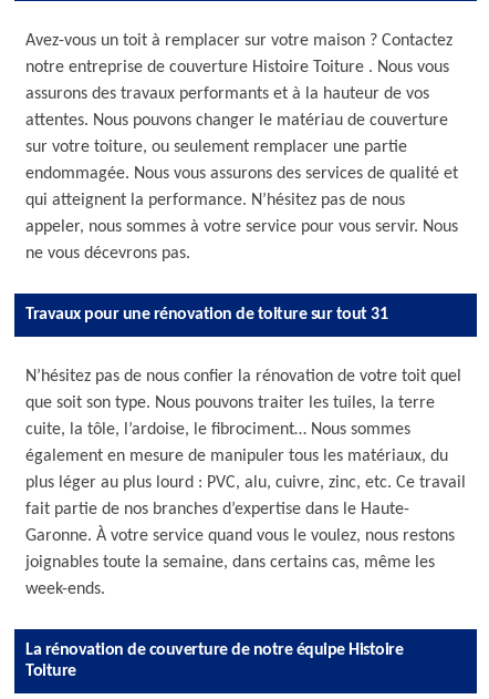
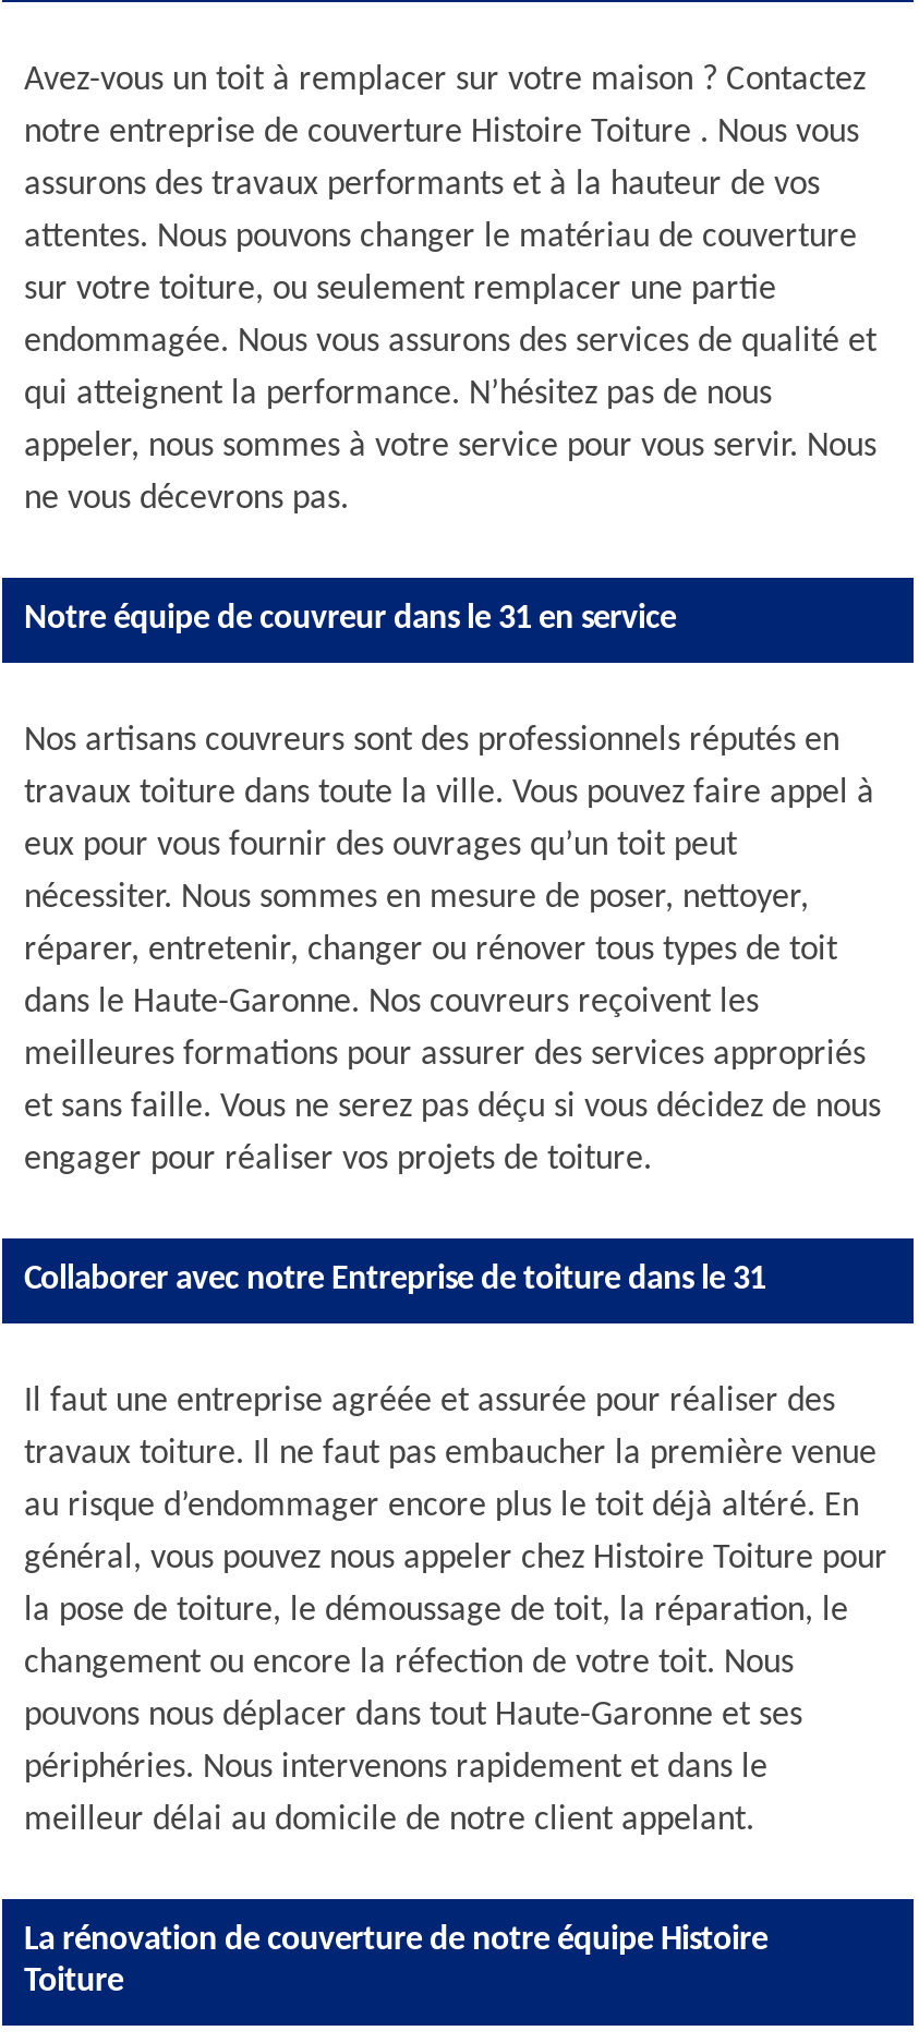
[25,306,466,598] Travaux pour une rénovation de toiture sur tout 31 | N’hésitez pas de nous confier la rénovation de votre toit quel | que soit son type. Nous pouvons traiter les tuiles, la terre | cuite, la tôle, l’ardoise, le fibrociment… Nous sommes | également en mesure de manipuler tous les matériaux, du | plus léger au plus lourd : PVC, alu, cuivre, zinc, etc. Ce travail | fait partie de nos branches d’expertise dans le Haute- | Garonne. À votre service quand vous le voulez, nous restons | joignables toute la semaine, dans certains cas, même les | week-ends. -> [24,602,887,1838] Notre équipe de couvreur dans le 31 en service | Nos artisans couvreurs sont des professionnels réputés en | travaux toiture dans toute la ville. Vous pouvez faire appel à | eux pour vous fournir des ouvrages qu’un toit peut | nécessiter. Nous sommes en mesure de poser, nettoyer, | réparer, entretenir, changer ou rénover tous types de toit | dans le Haute-Garonne. Nos couvreurs reçoivent les | meilleures formations pour assurer des services appropriés | et sans faille. Vous ne serez pas déçu si vous décidez de nous | engager pour réaliser vos projets de toiture. | Collaborer avec notre Entreprise de toiture dans le 31 | Il faut une entreprise agréée et assurée pour réaliser des | travaux toiture. Il ne faut pas embaucher la première venue | au risque d’endommager encore plus le toit déjà altéré. En | général, vous pouvez nous appeler chez Histoire Toiture pour | la pose de toiture, le démoussage de toit, la réparation, le | changement ou encore la réfection de votre toit. Nous | pouvons nous déplacer dans tout Haute-Garonne et ses | périphéries. Nous intervenons rapidement et dans le | meilleur délai au domicile de notre client appelant.

